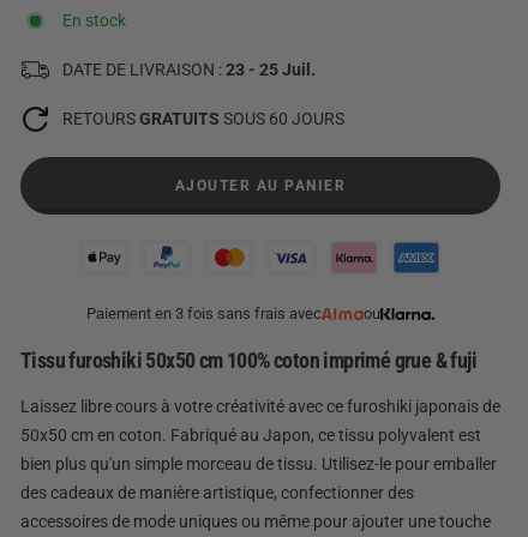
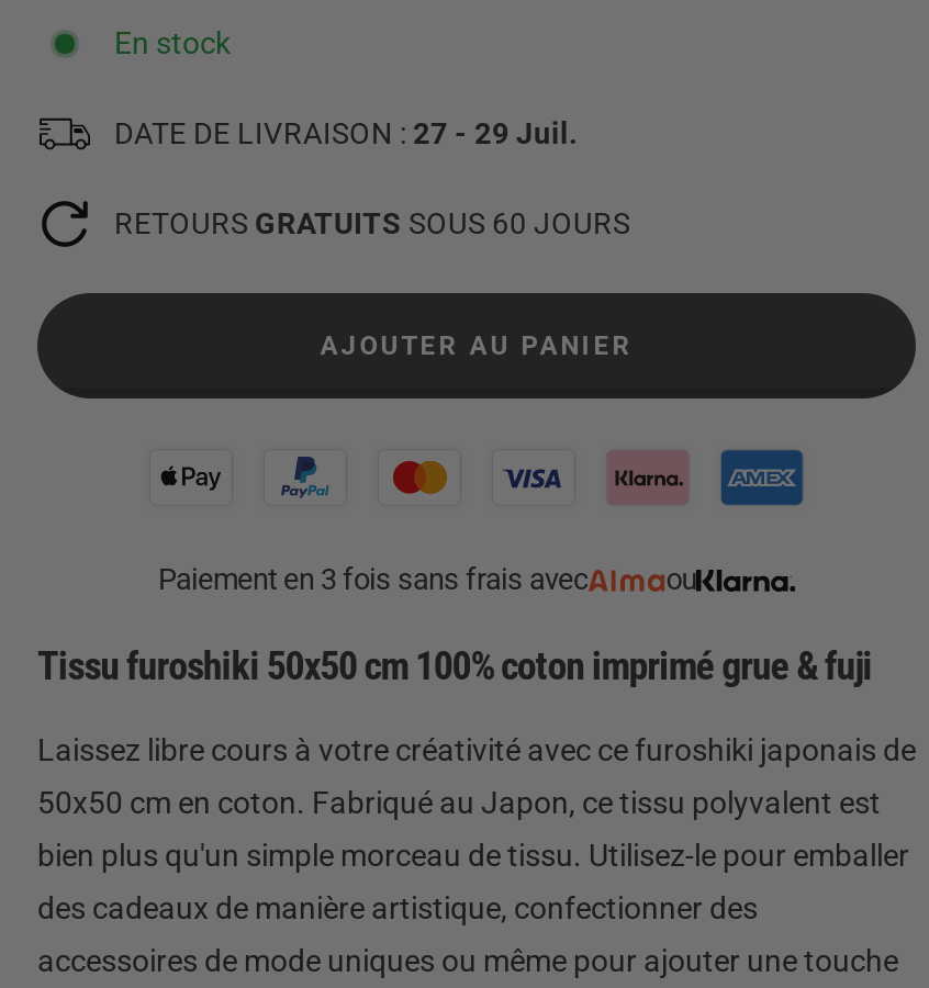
[62,60,316,79] DATE DE LIVRAISON : 23 - 25 Juil. -> [114,115,578,150] DATE DE LIVRAISON : 27 - 29 Juil.

